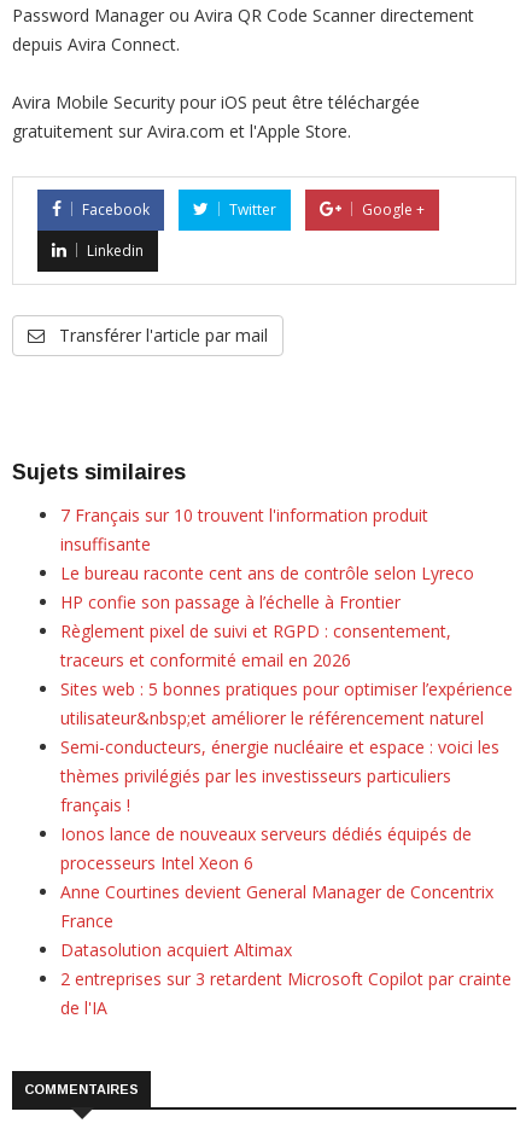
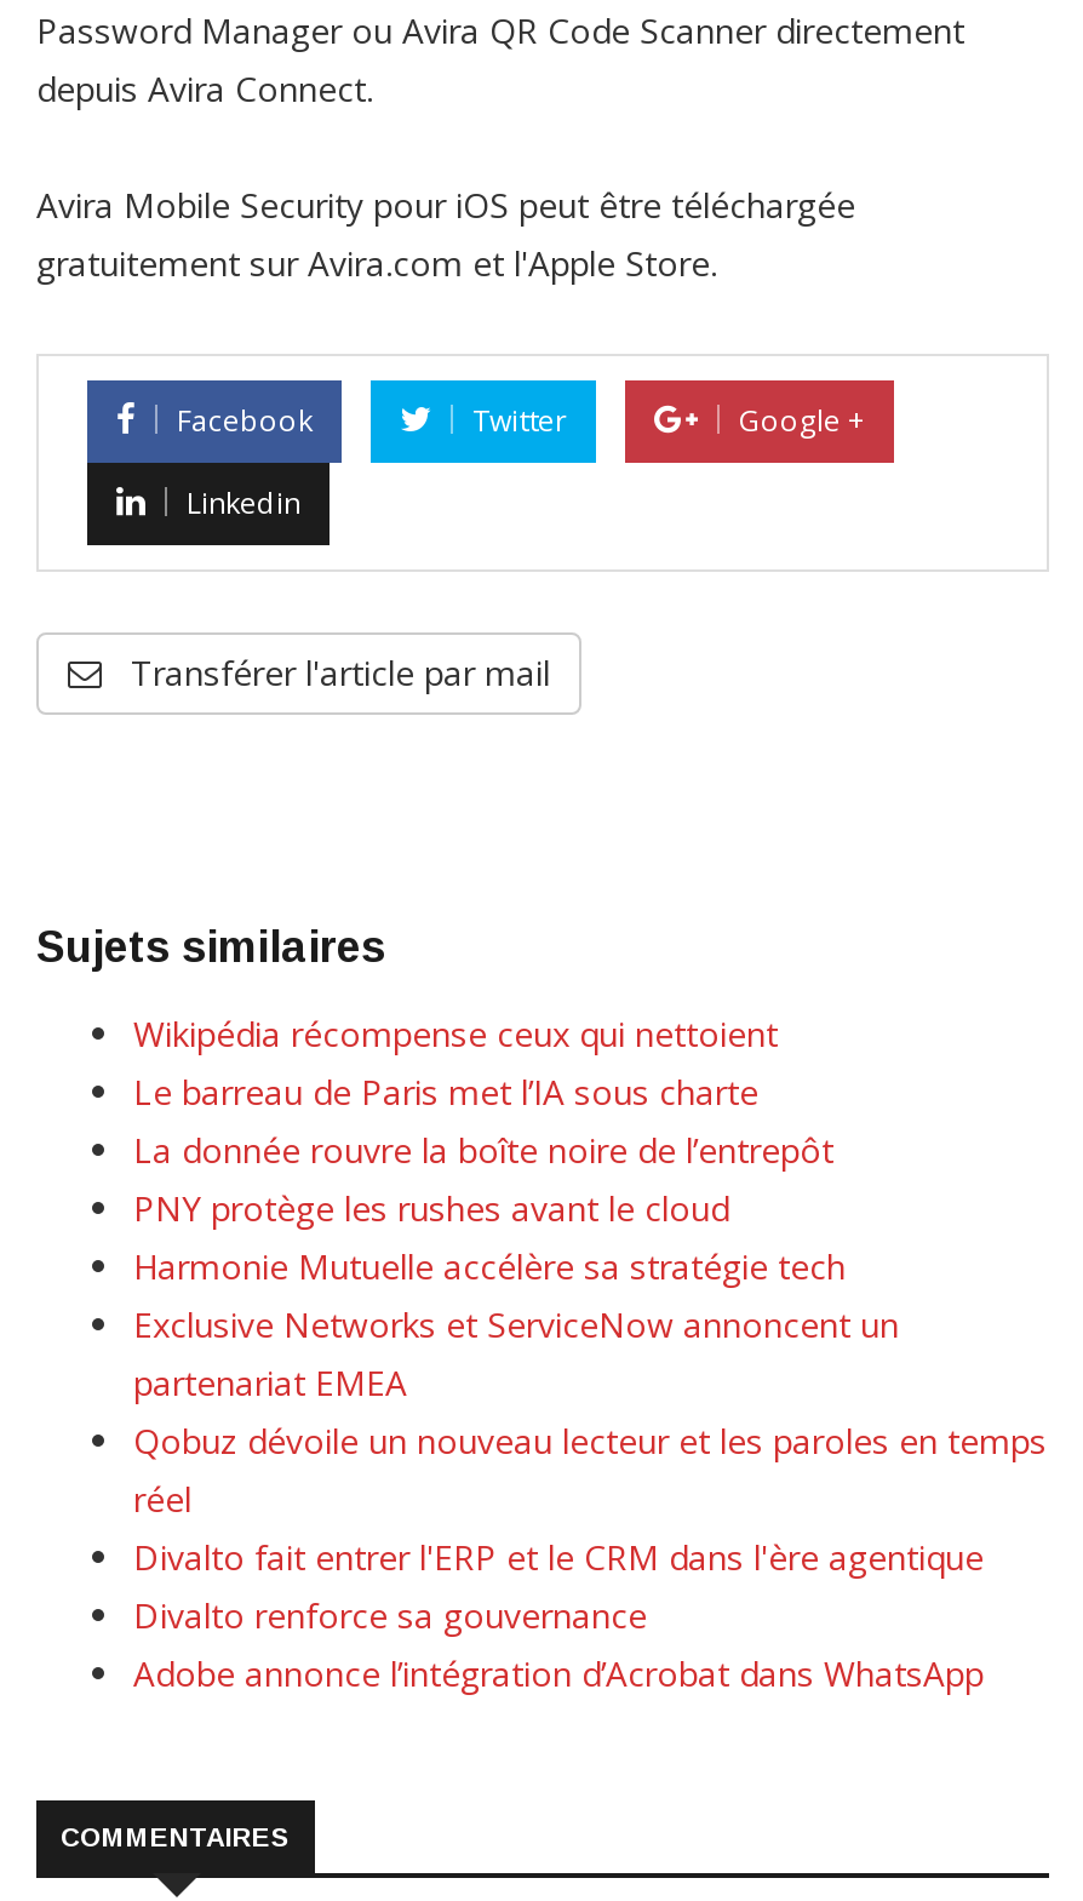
[60,504,513,1019] 7 Français sur 10 trouvent l'information produit | insuffisante | Le bureau raconte cent ans de contrôle selon Lyreco | HP confie son passage à l’échelle à Frontier | Règlement pixel de suivi et RGPD : consentement, | traceurs et conformité email en 2026 | Sites web : 5 bonnes pratiques pour optimiser l’expérience | utilisateur&nbsp;et améliorer le référencement naturel | Semi-conducteurs, énergie nucléaire et espace : voici les | thèmes privilégiés par les investisseurs particuliers | français ! | Ionos lance de nouveaux serveurs dédiés équipés de | processeurs Intel Xeon 6 | Anne Courtines devient General Manager de Concentrix | France | Datasolution acquiert Altimax | 2 entreprises sur 3 retardent Microsoft Copilot par crainte | de l'IA -> [133,1010,1047,1696] Wikipédia récompense ceux qui nettoient | Le barreau de Paris met l’IA sous charte | La donnée rouvre la boîte noire de l’entrepôt | PNY protège les rushes avant le cloud | Harmonie Mutuelle accélère sa stratégie tech | Exclusive Networks et ServiceNow annoncent un | partenariat EMEA | Qobuz dévoile un nouveau lecteur et les paroles en temps | réel | Divalto fait entrer l'ERP et le CRM dans l'ère agentique | Divalto renforce sa gouvernance | Adobe annonce l’intégration d’Acrobat dans WhatsApp

